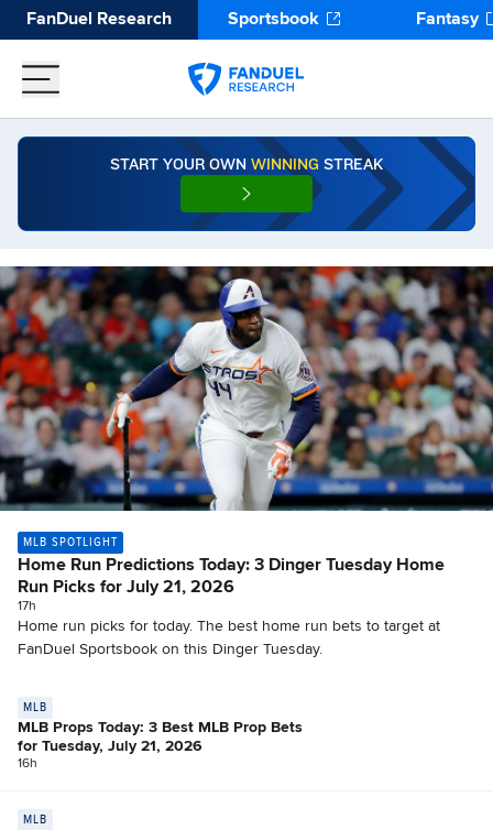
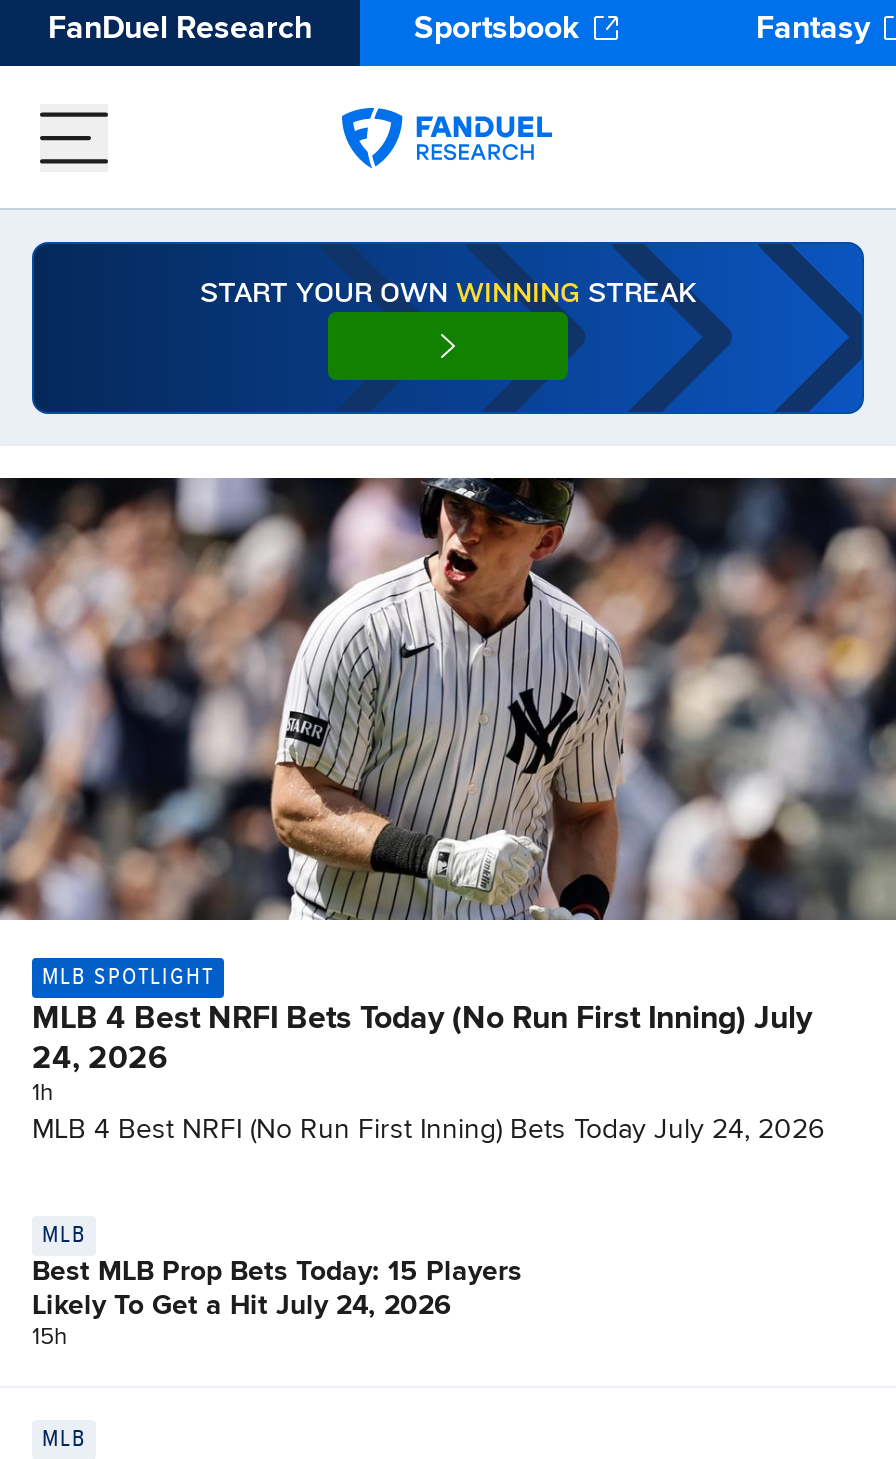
[3,265,490,512] [image] -> [6,476,890,920] [image]
[18,557,445,657] Home Run Predictions Today: 3 Dinger Tuesday Home | Run Picks for July 21, 2026 | 17h | Home run picks for today. The best home run bets to target at | FanDuel Sportsbook on this Dinger Tuesday. -> [32,1004,824,1144] MLB 4 Best NRFI Bets Today (No Run First Inning) July | 24, 2026 | 1h | MLB 4 Best NRFI (No Run First Inning) Bets Today July 24, 2026
[18,720,303,770] MLB Props Today: 3 Best MLB Prop Bets | for Tuesday, July 21, 2026 | 16h -> [32,1258,522,1350] Best MLB Prop Bets Today: 15 Players | Likely To Get a Hit July 24, 2026 | 15h

